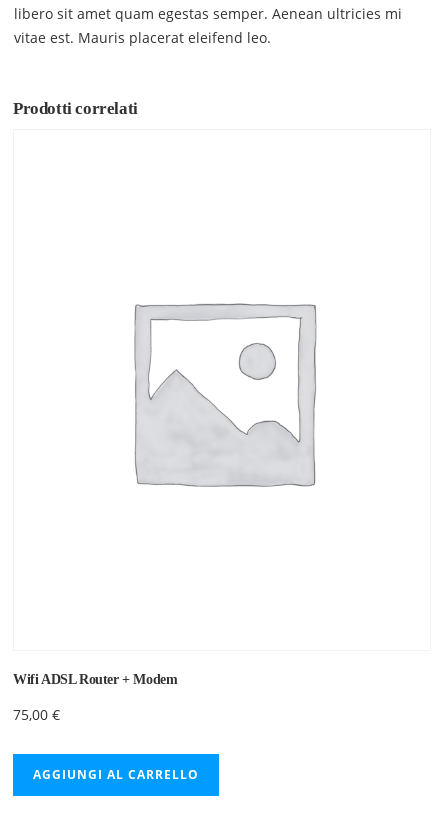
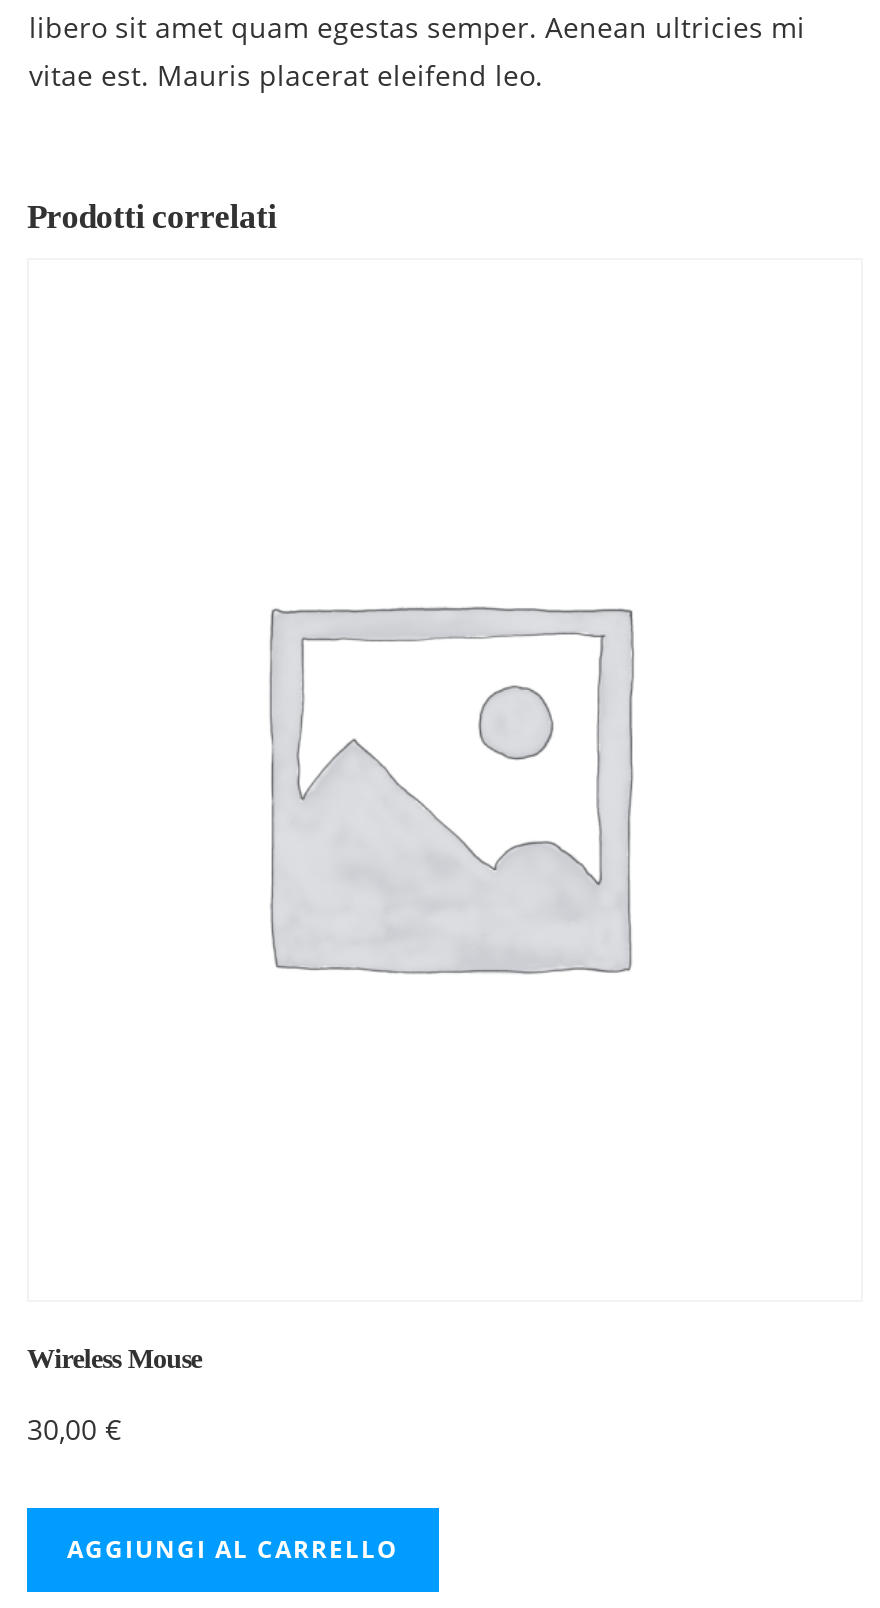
[13,672,177,687] Wifi ADSL Router + Modem -> [27,1343,202,1373] Wireless Mouse
[13,705,60,724] 75,00 € -> [27,1409,121,1447] 30,00 €

